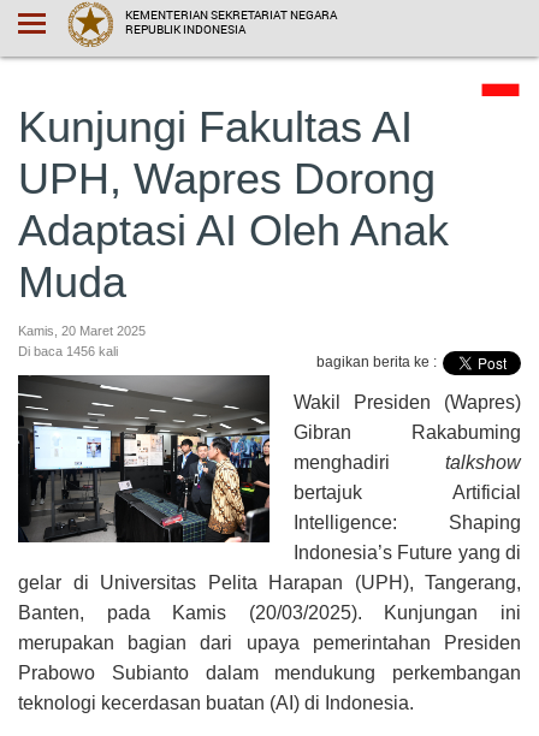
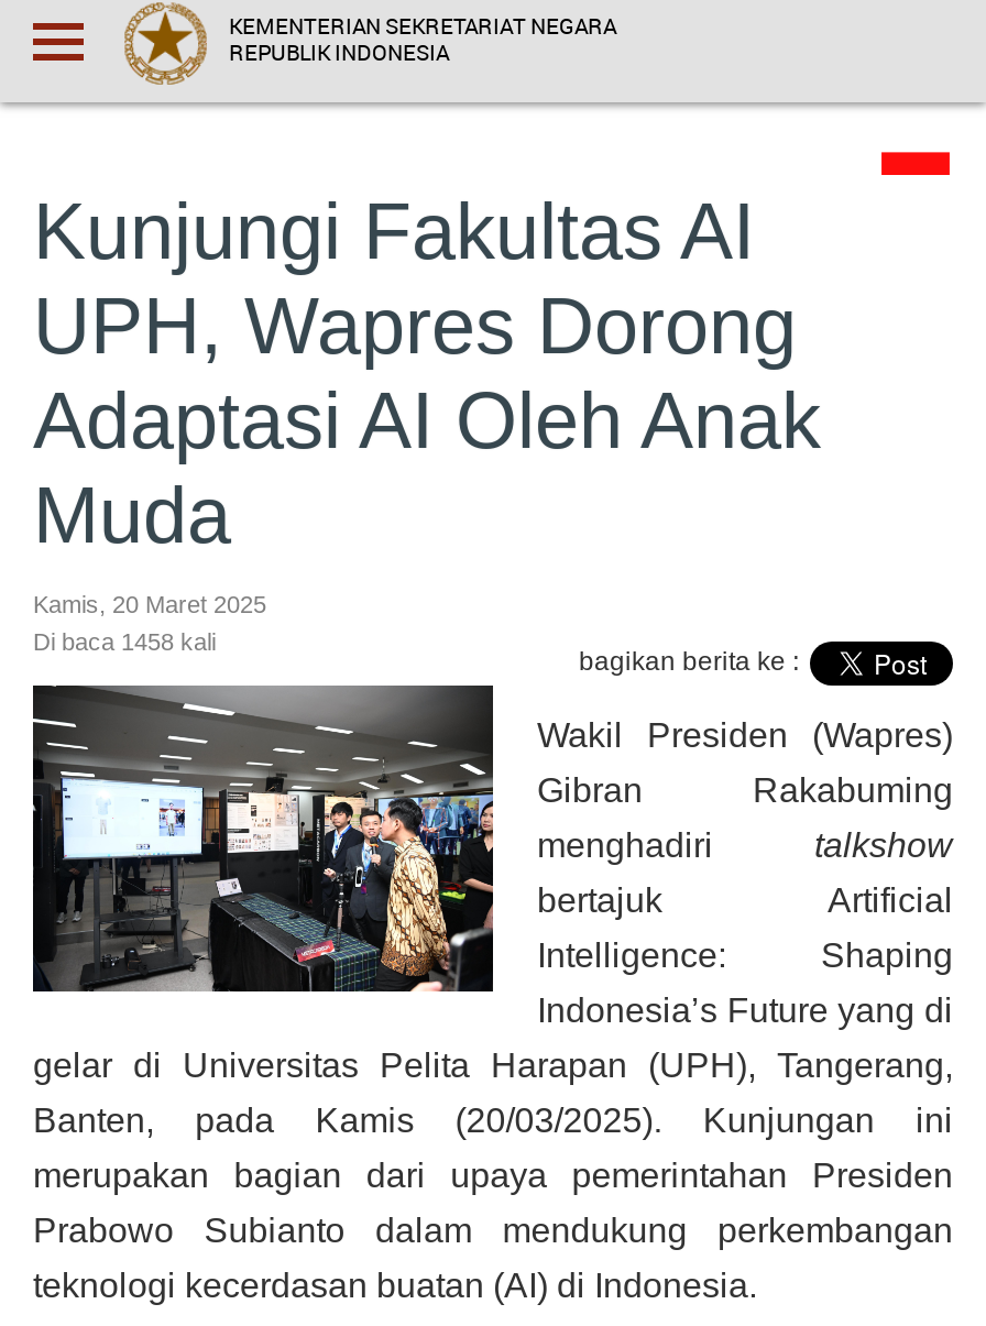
[18,344,118,358] Di baca 1456 kali -> [33,628,216,655] Di baca 1458 kali

